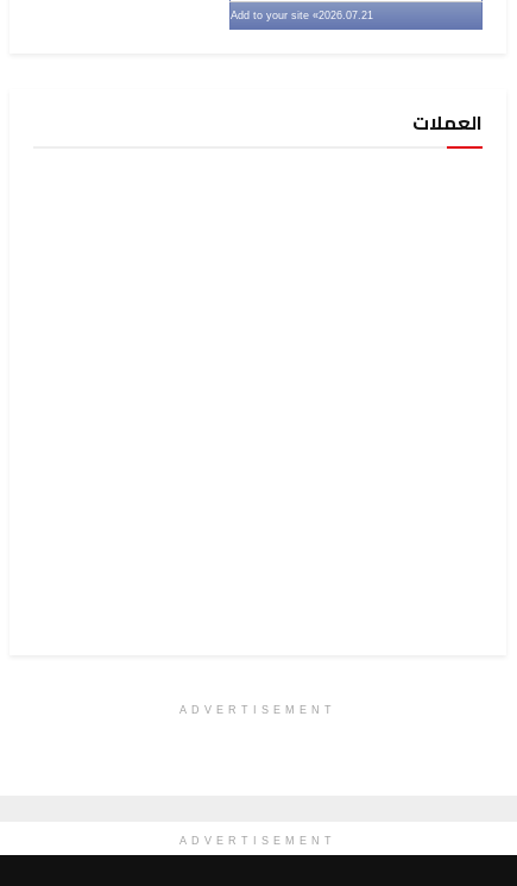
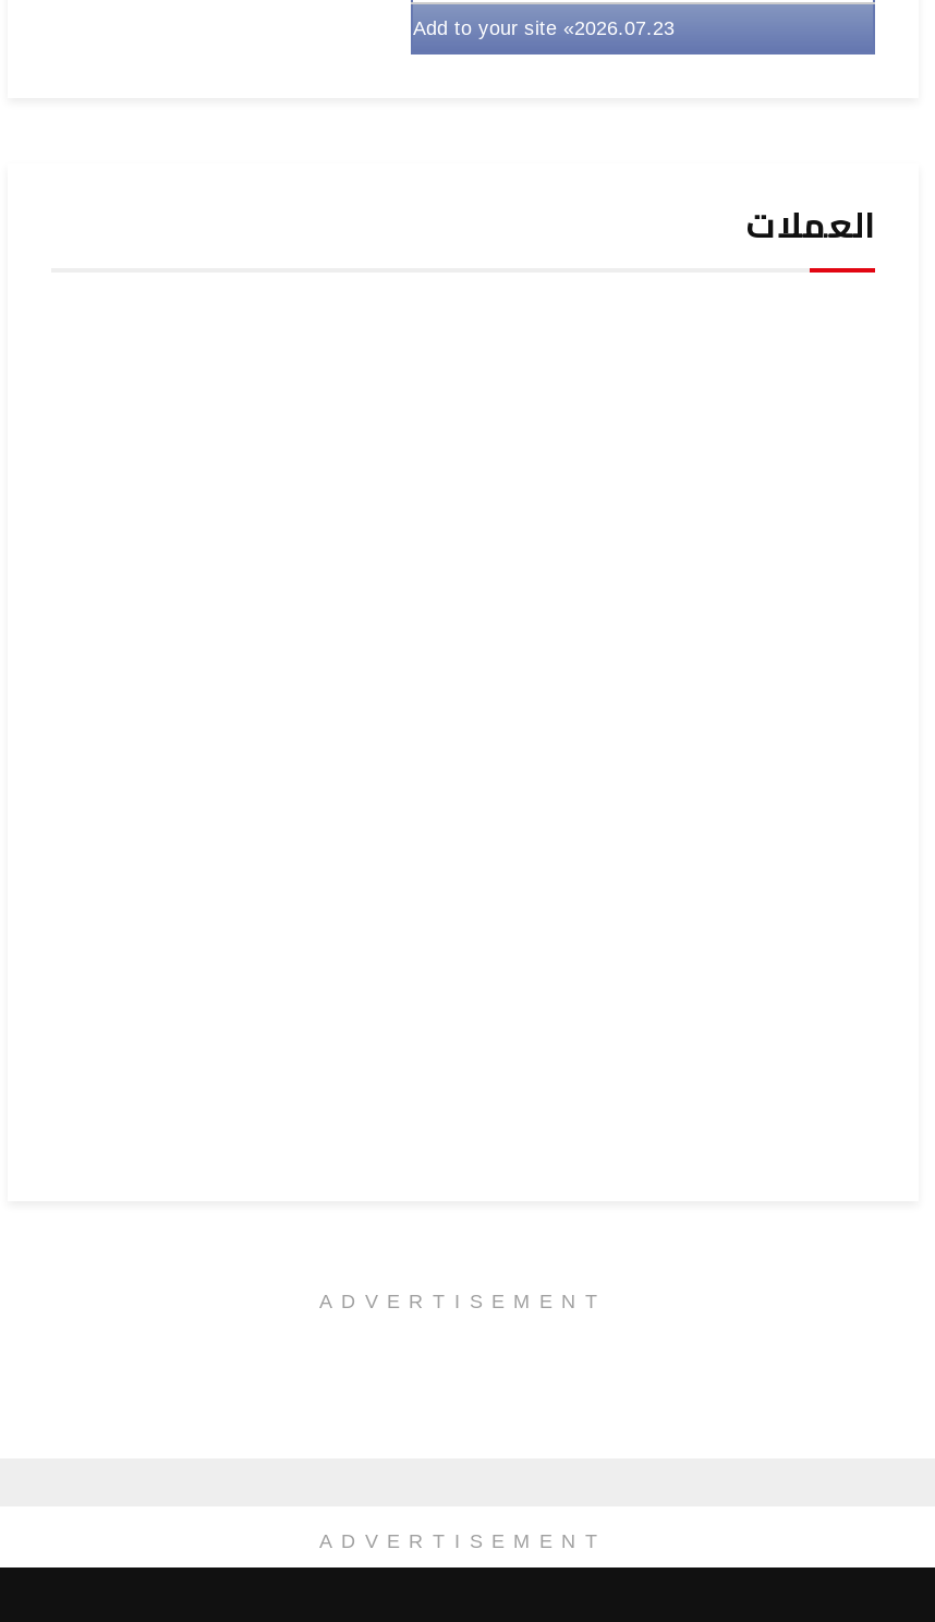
[319,9,373,21] 2026.07.21 -> [574,17,675,38] 2026.07.23

